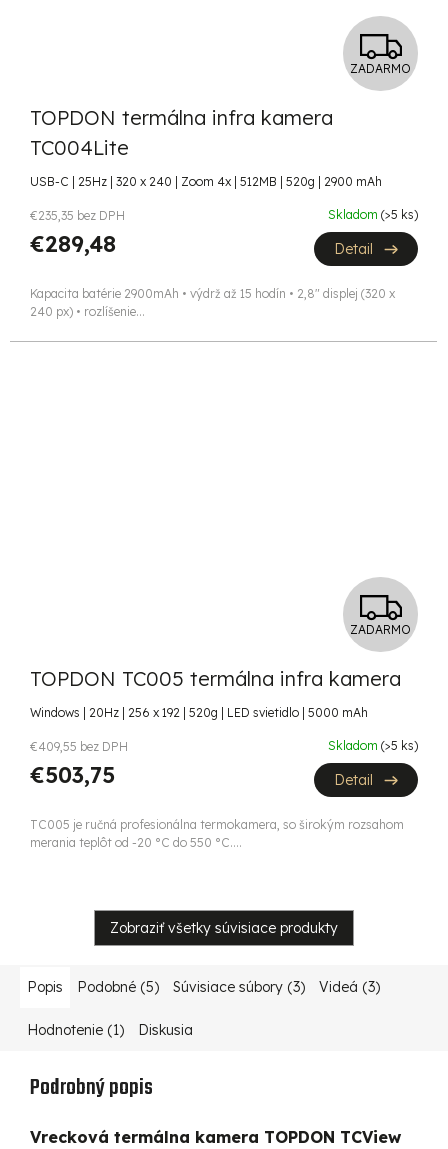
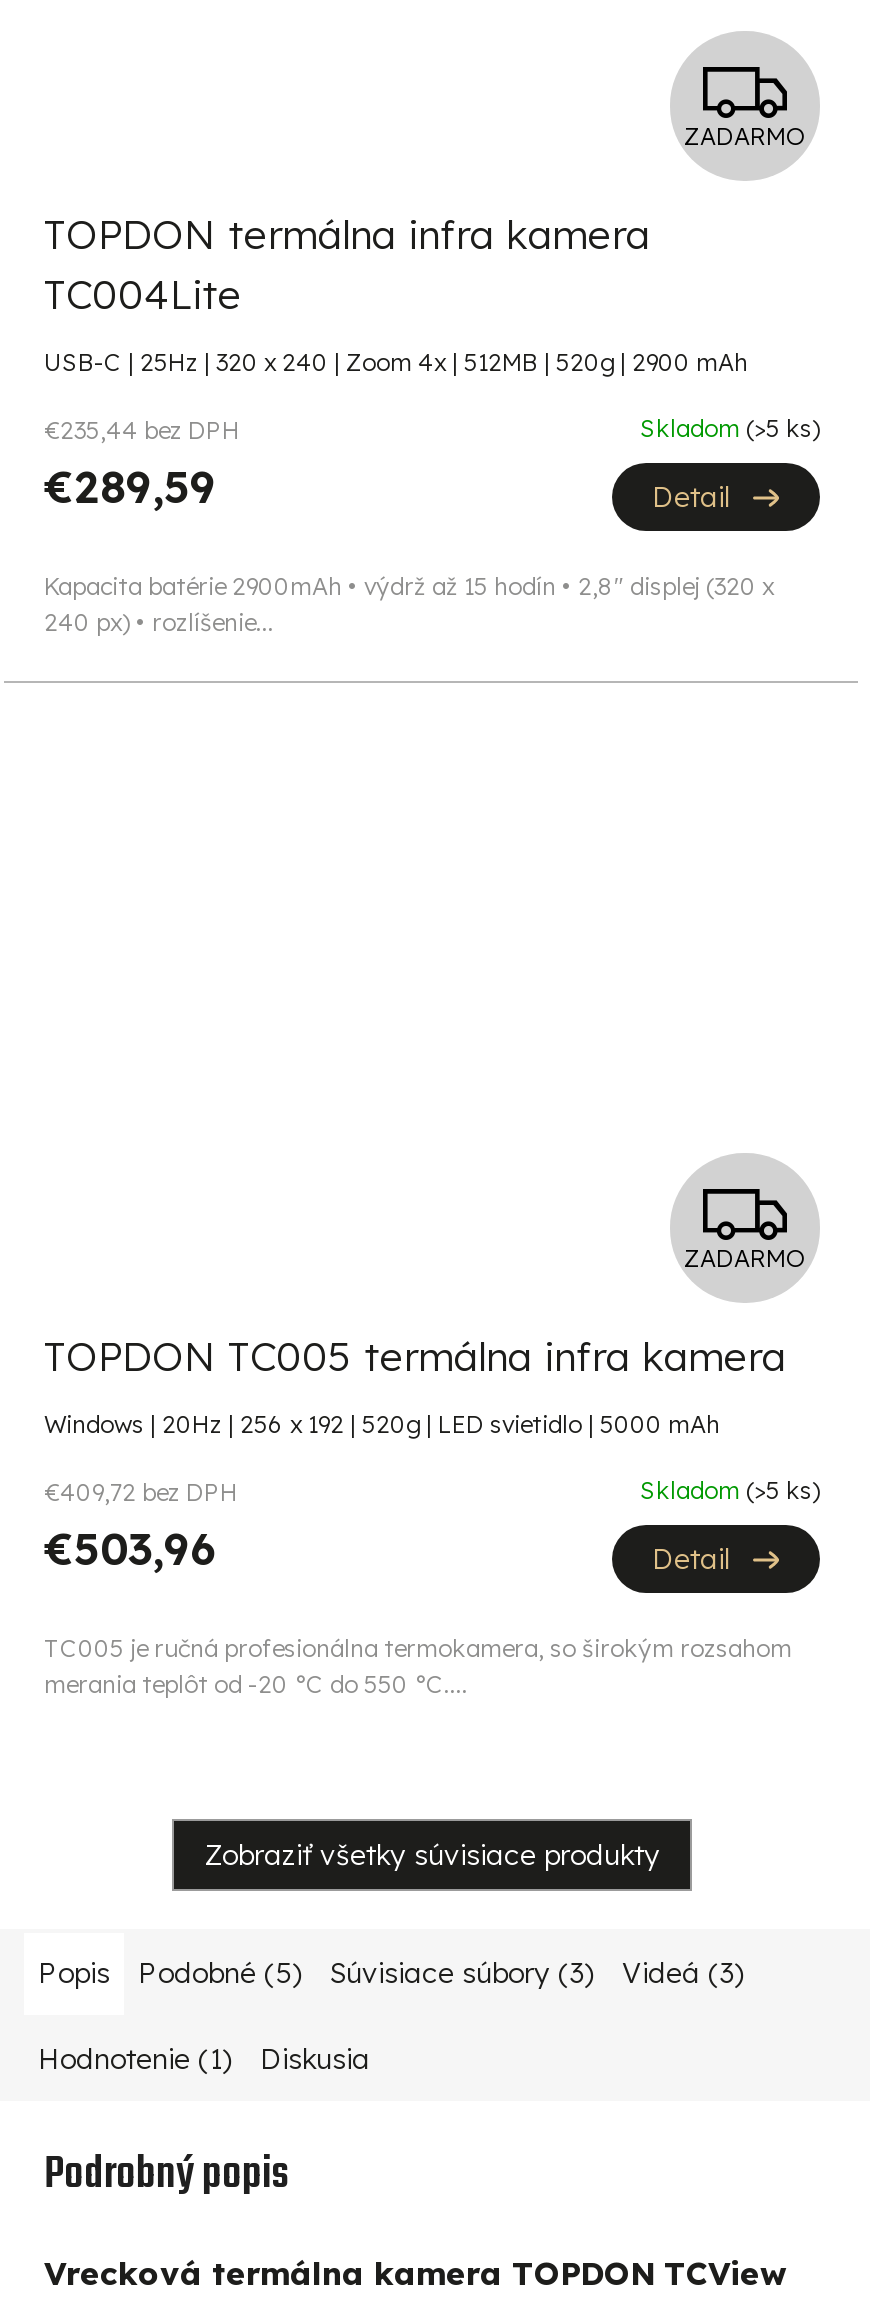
[30,208,125,223] €235,35 bez DPH -> [44,415,240,445] €235,44 bez DPH
[30,230,116,258] €289,48 -> [44,459,216,515] €289,59
[30,739,128,754] €409,55 bez DPH -> [44,1477,238,1507] €409,72 bez DPH
[30,761,115,789] €503,75 -> [44,1521,216,1577] €503,96

